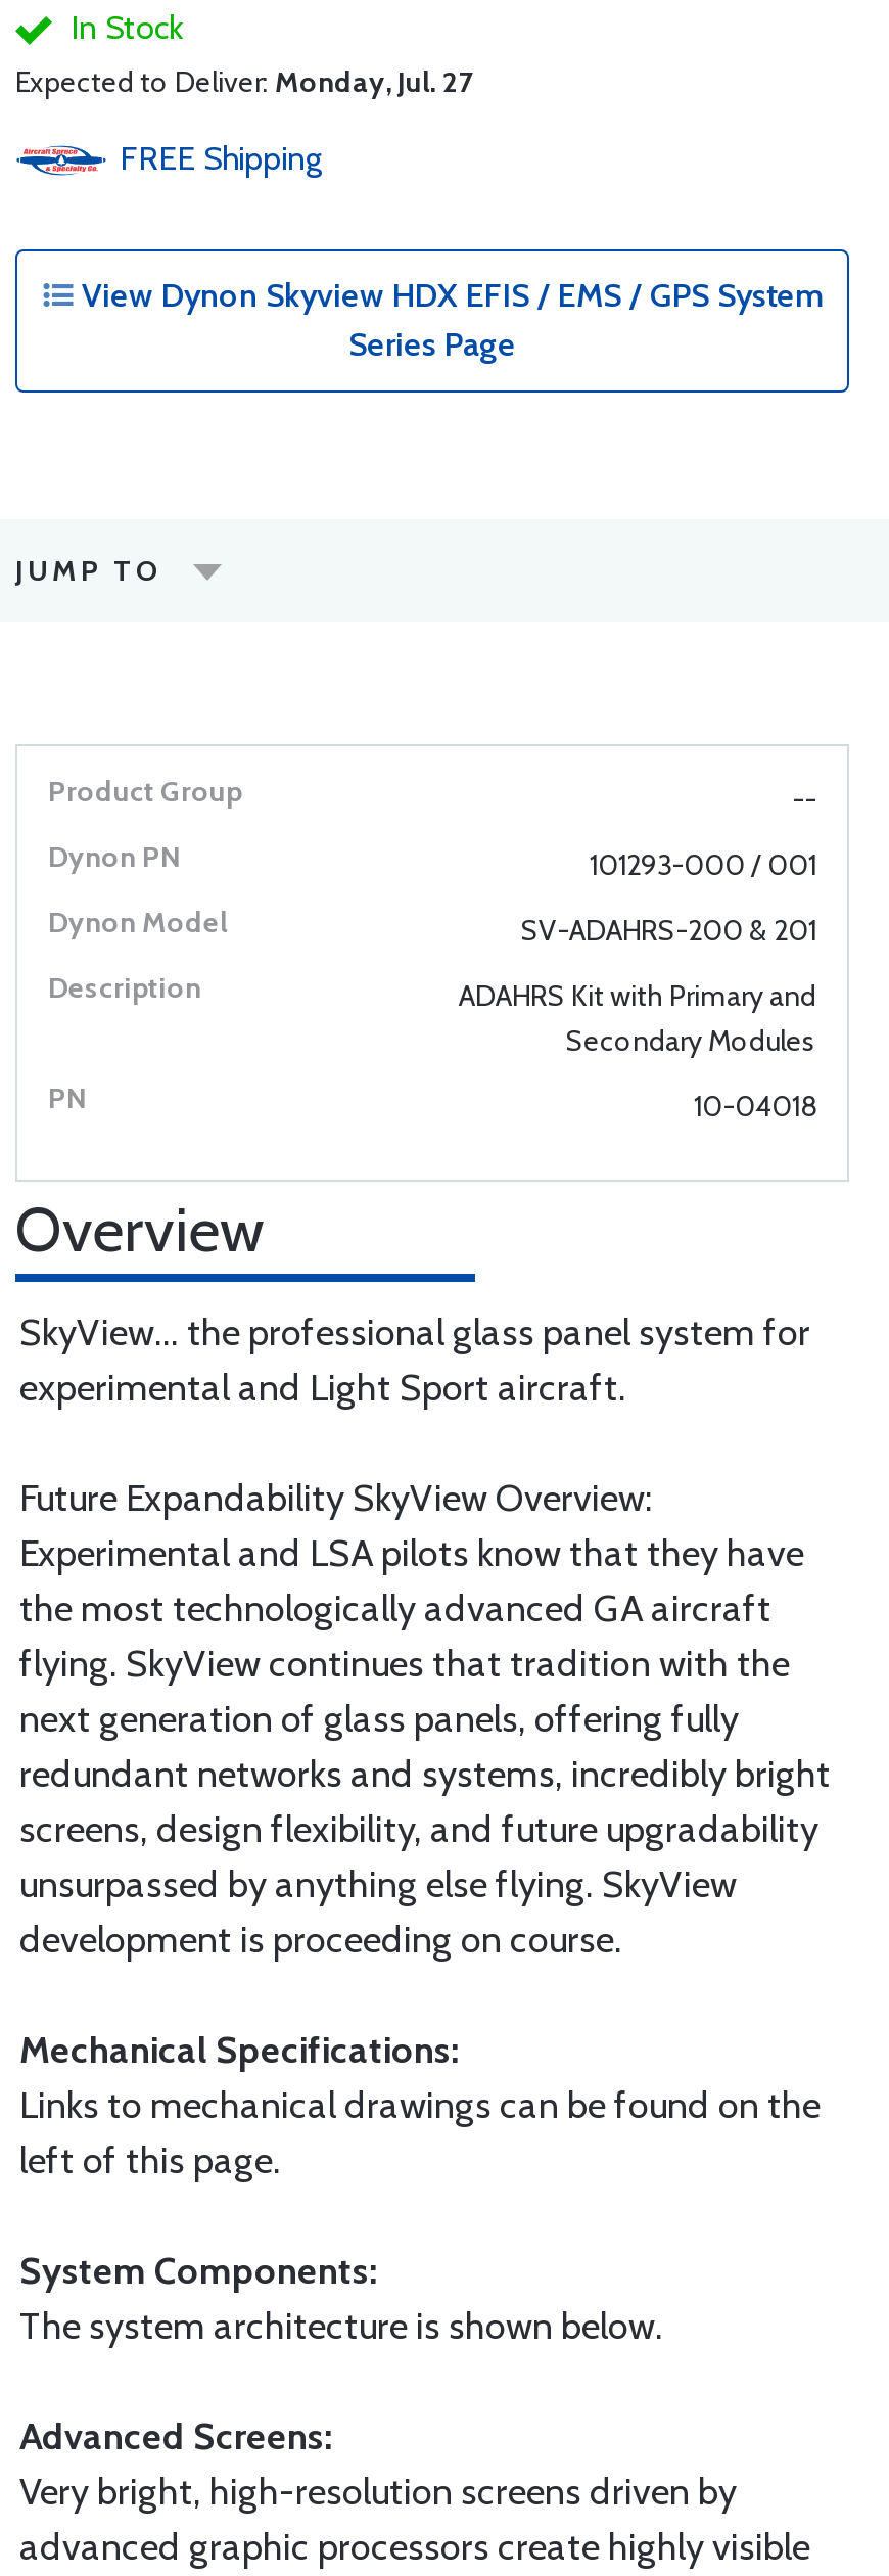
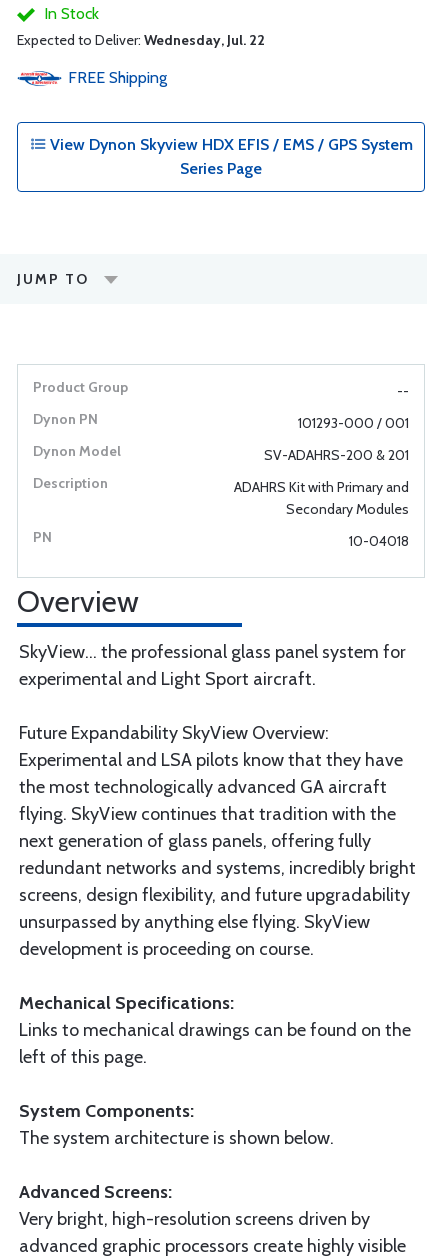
[15,64,473,100] Expected to Deliver: Monday, Jul. 27 -> [17,31,265,49] Expected to Deliver: Wednesday, Jul. 22

